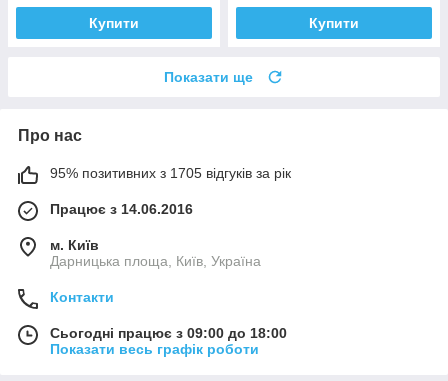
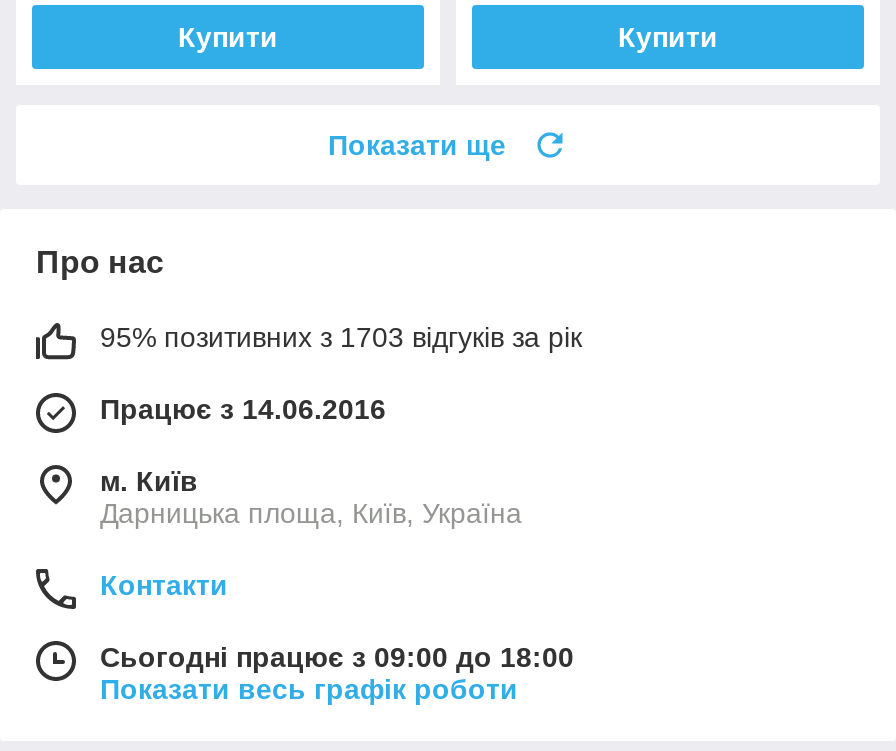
[50,165,291,181] 95% позитивних з 1705 відгуків за рік -> [100,322,582,354] 95% позитивних з 1703 відгуків за рік

